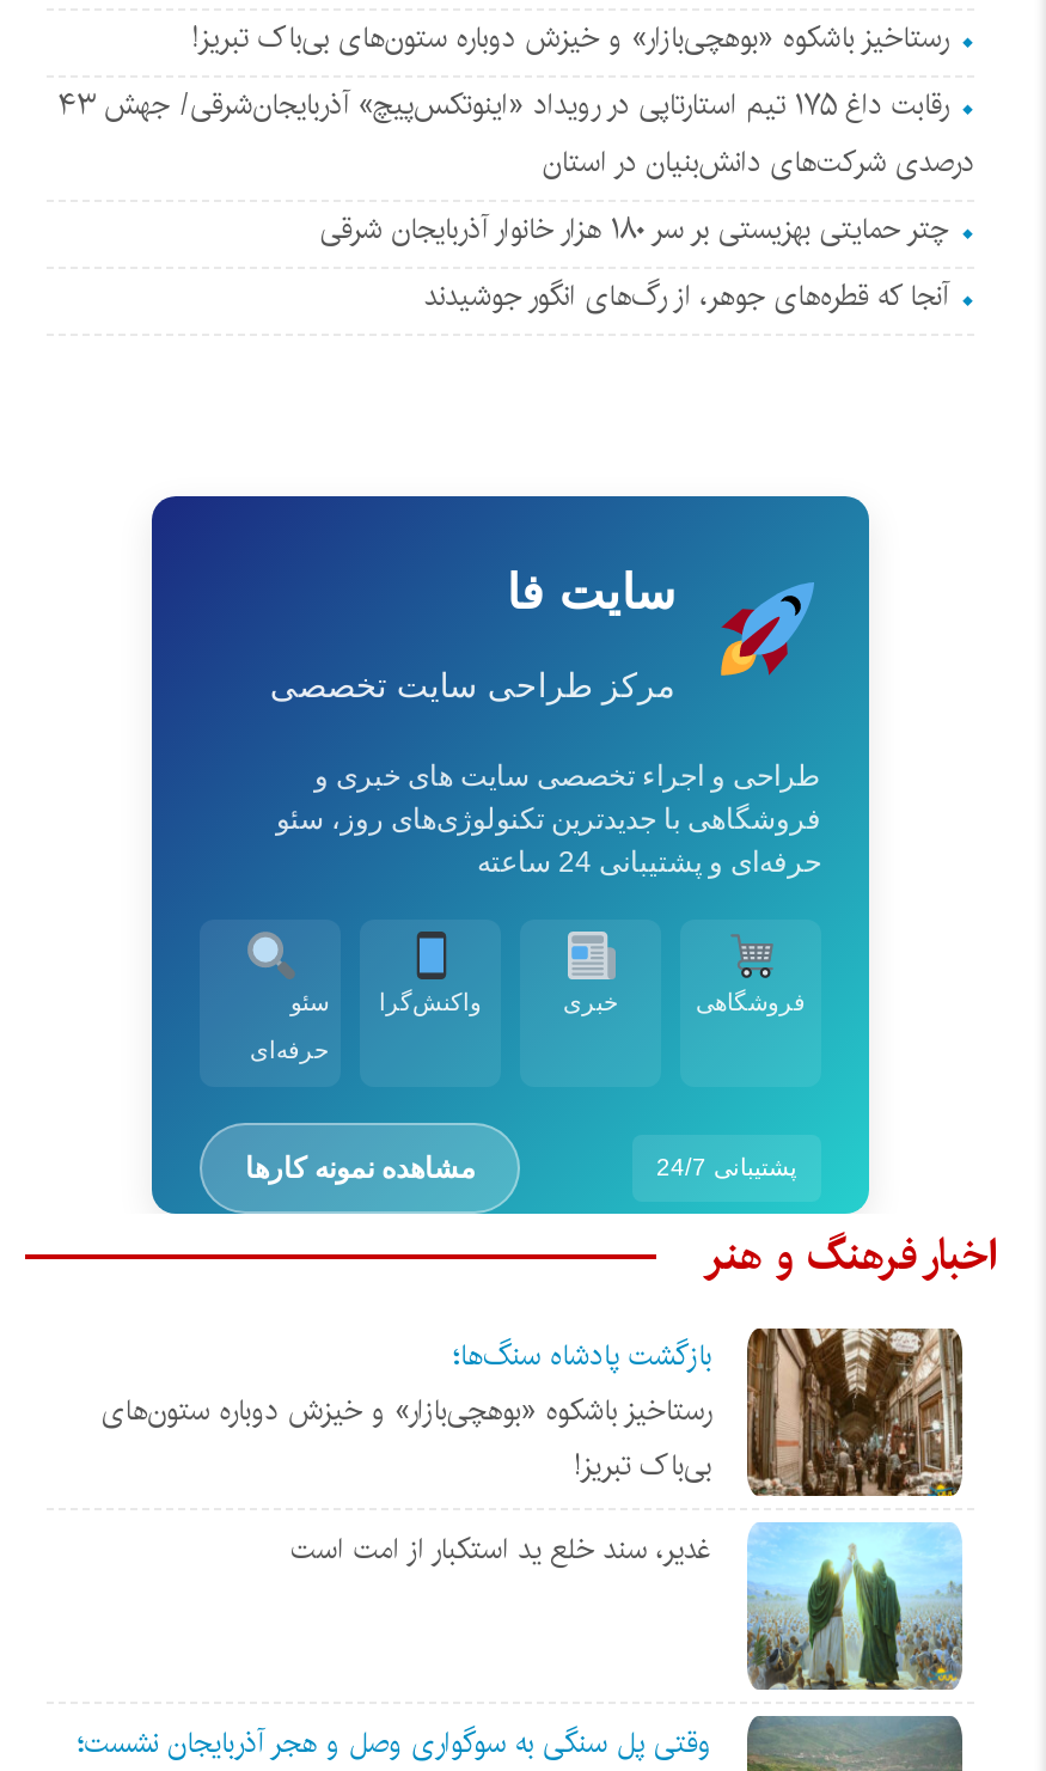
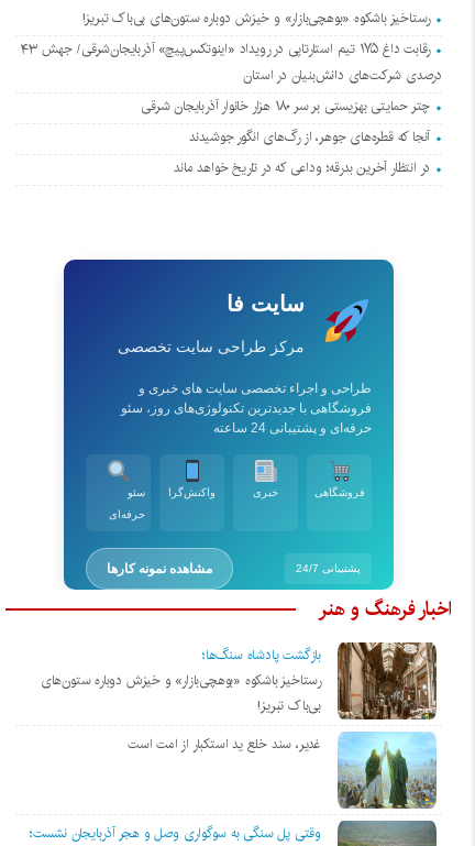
none -> [174,157,430,178] در انتظار آخرین بدرقه؛ وداعی که در تاریخ خواهد ماند

